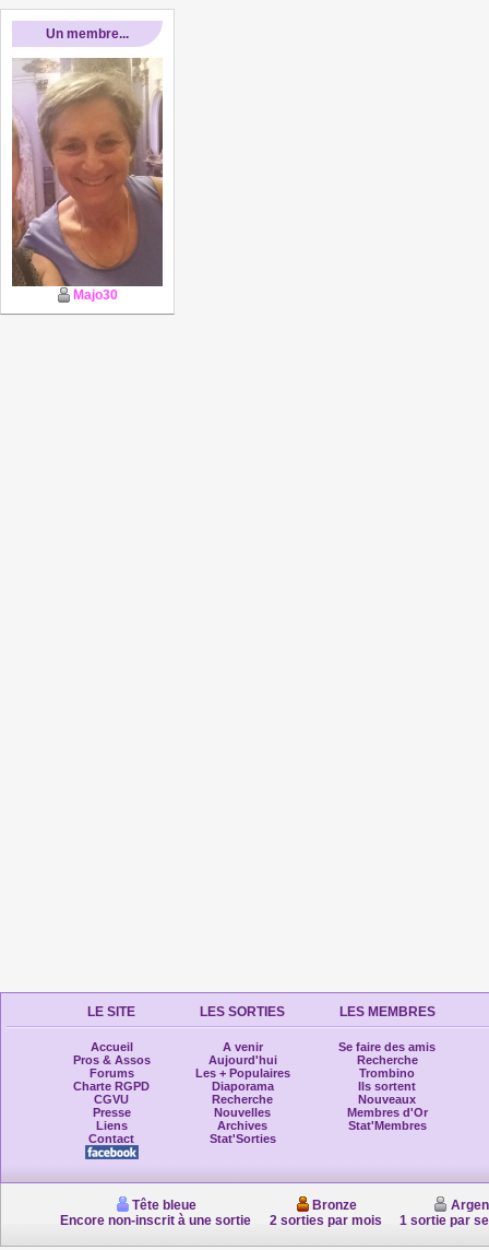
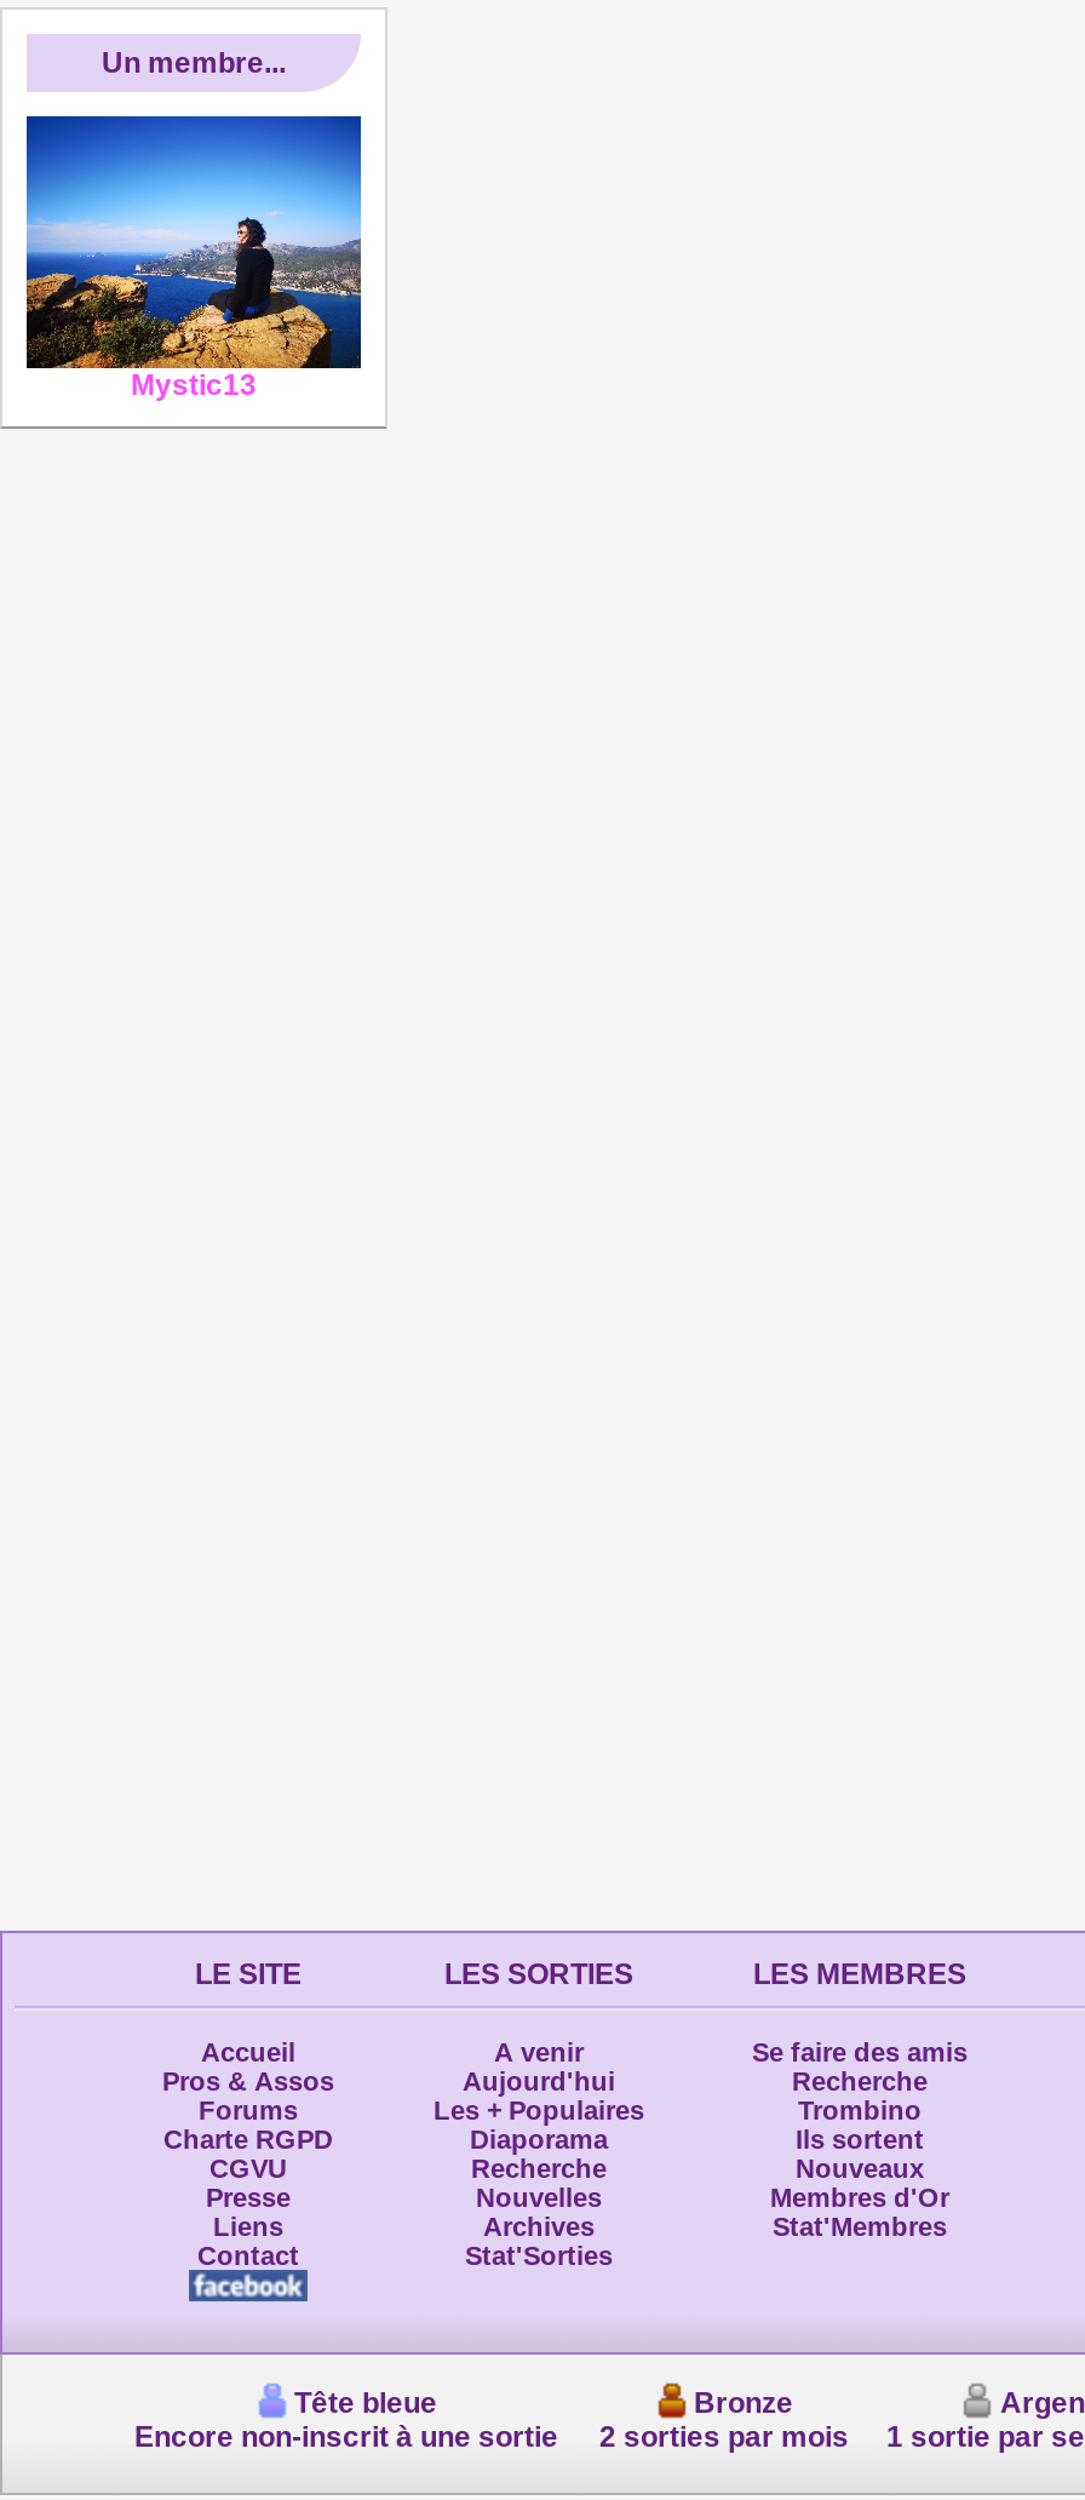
[11,57,164,303] [image] | Majo30 -> [24,114,363,401] [image] | Mystic13

